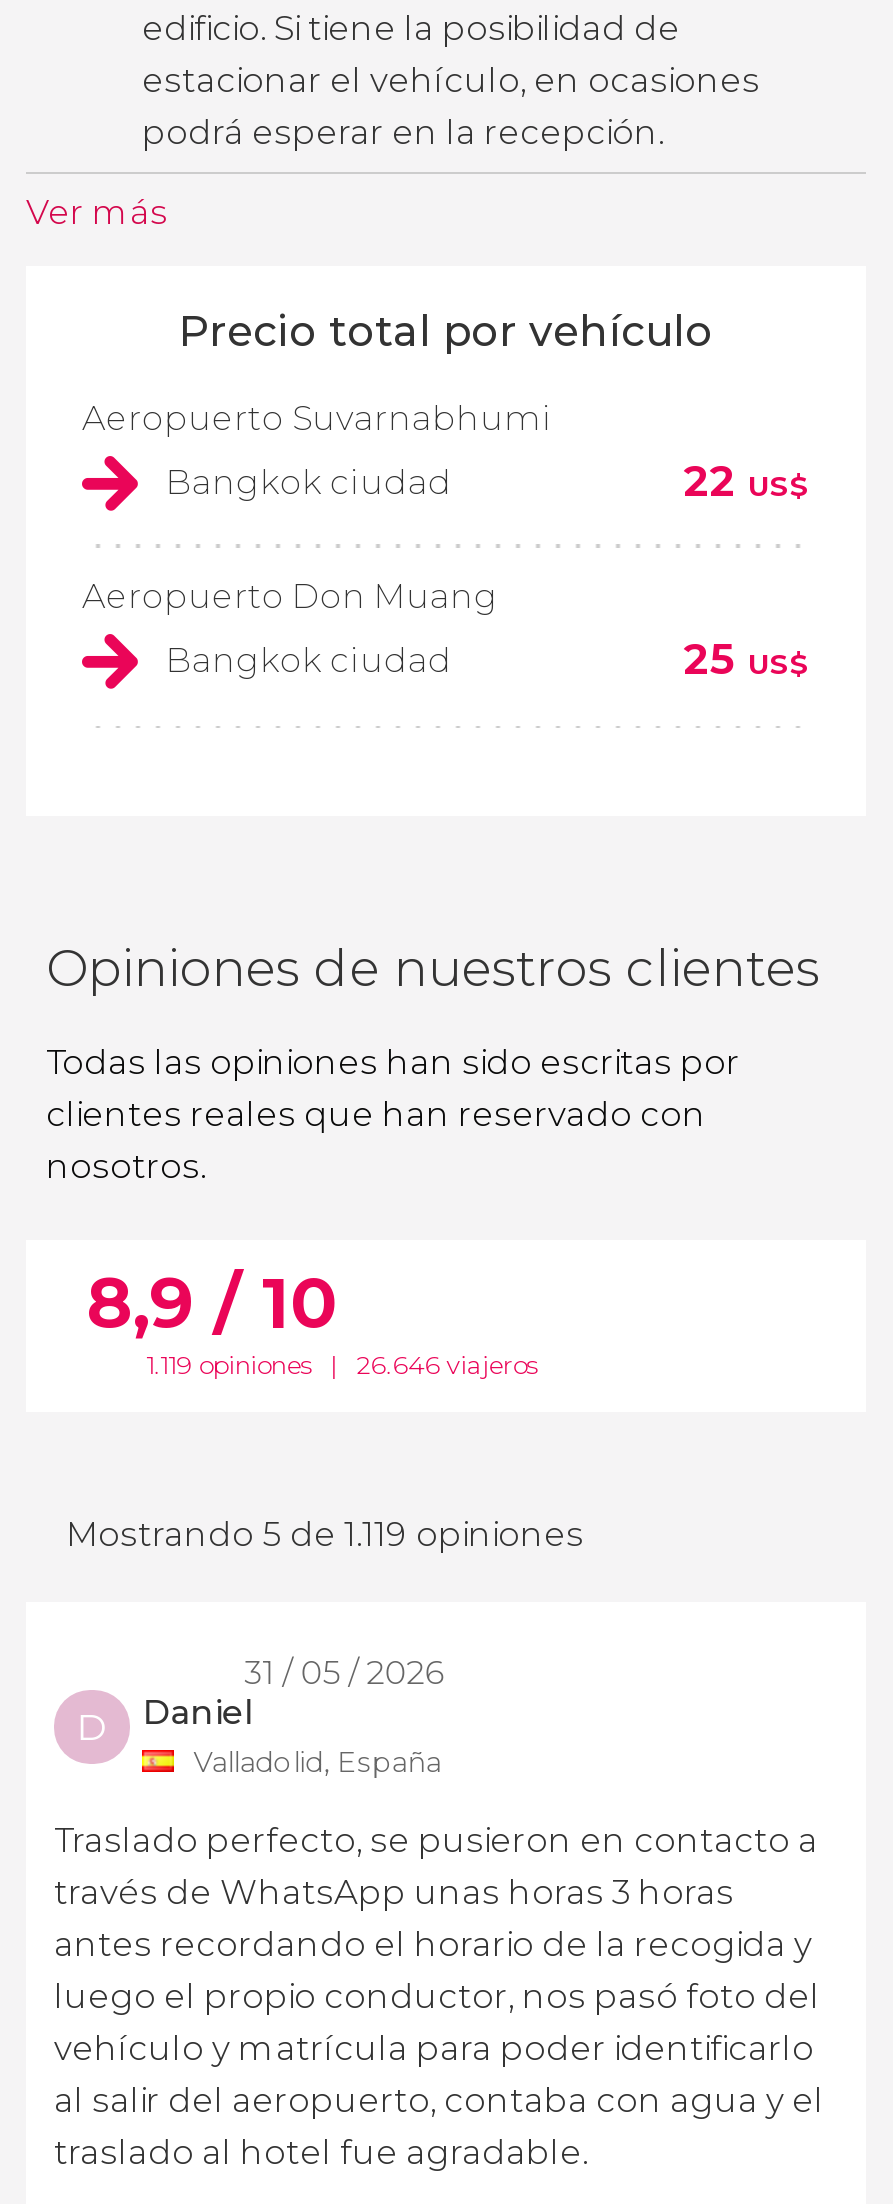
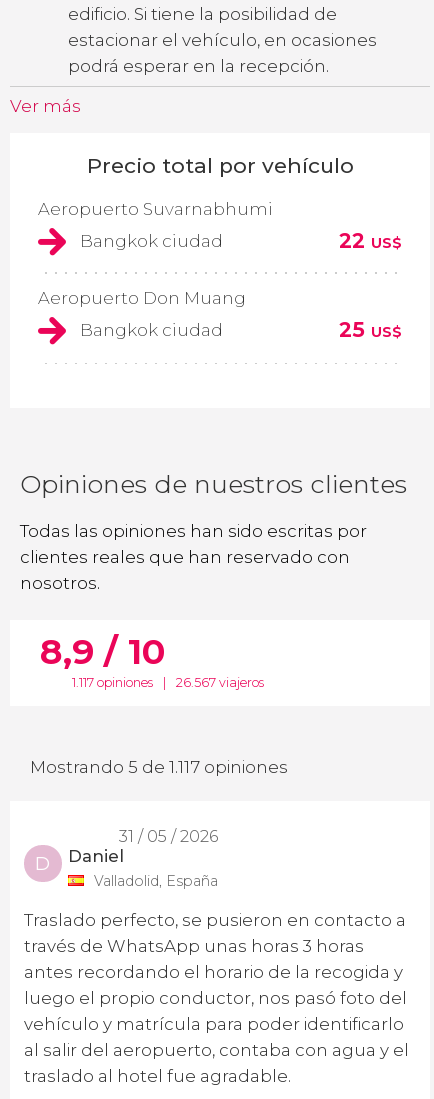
[147,1350,311,1380] 1.119 opiniones -> [72,675,153,690] 1.117 opiniones
[357,1350,537,1380] 26.646 viajeros -> [176,675,264,690] 26.567 viajeros
[66,1514,584,1554] Mostrando 5 de 1.119 opiniones -> [30,757,288,777] Mostrando 5 de 1.117 opiniones

